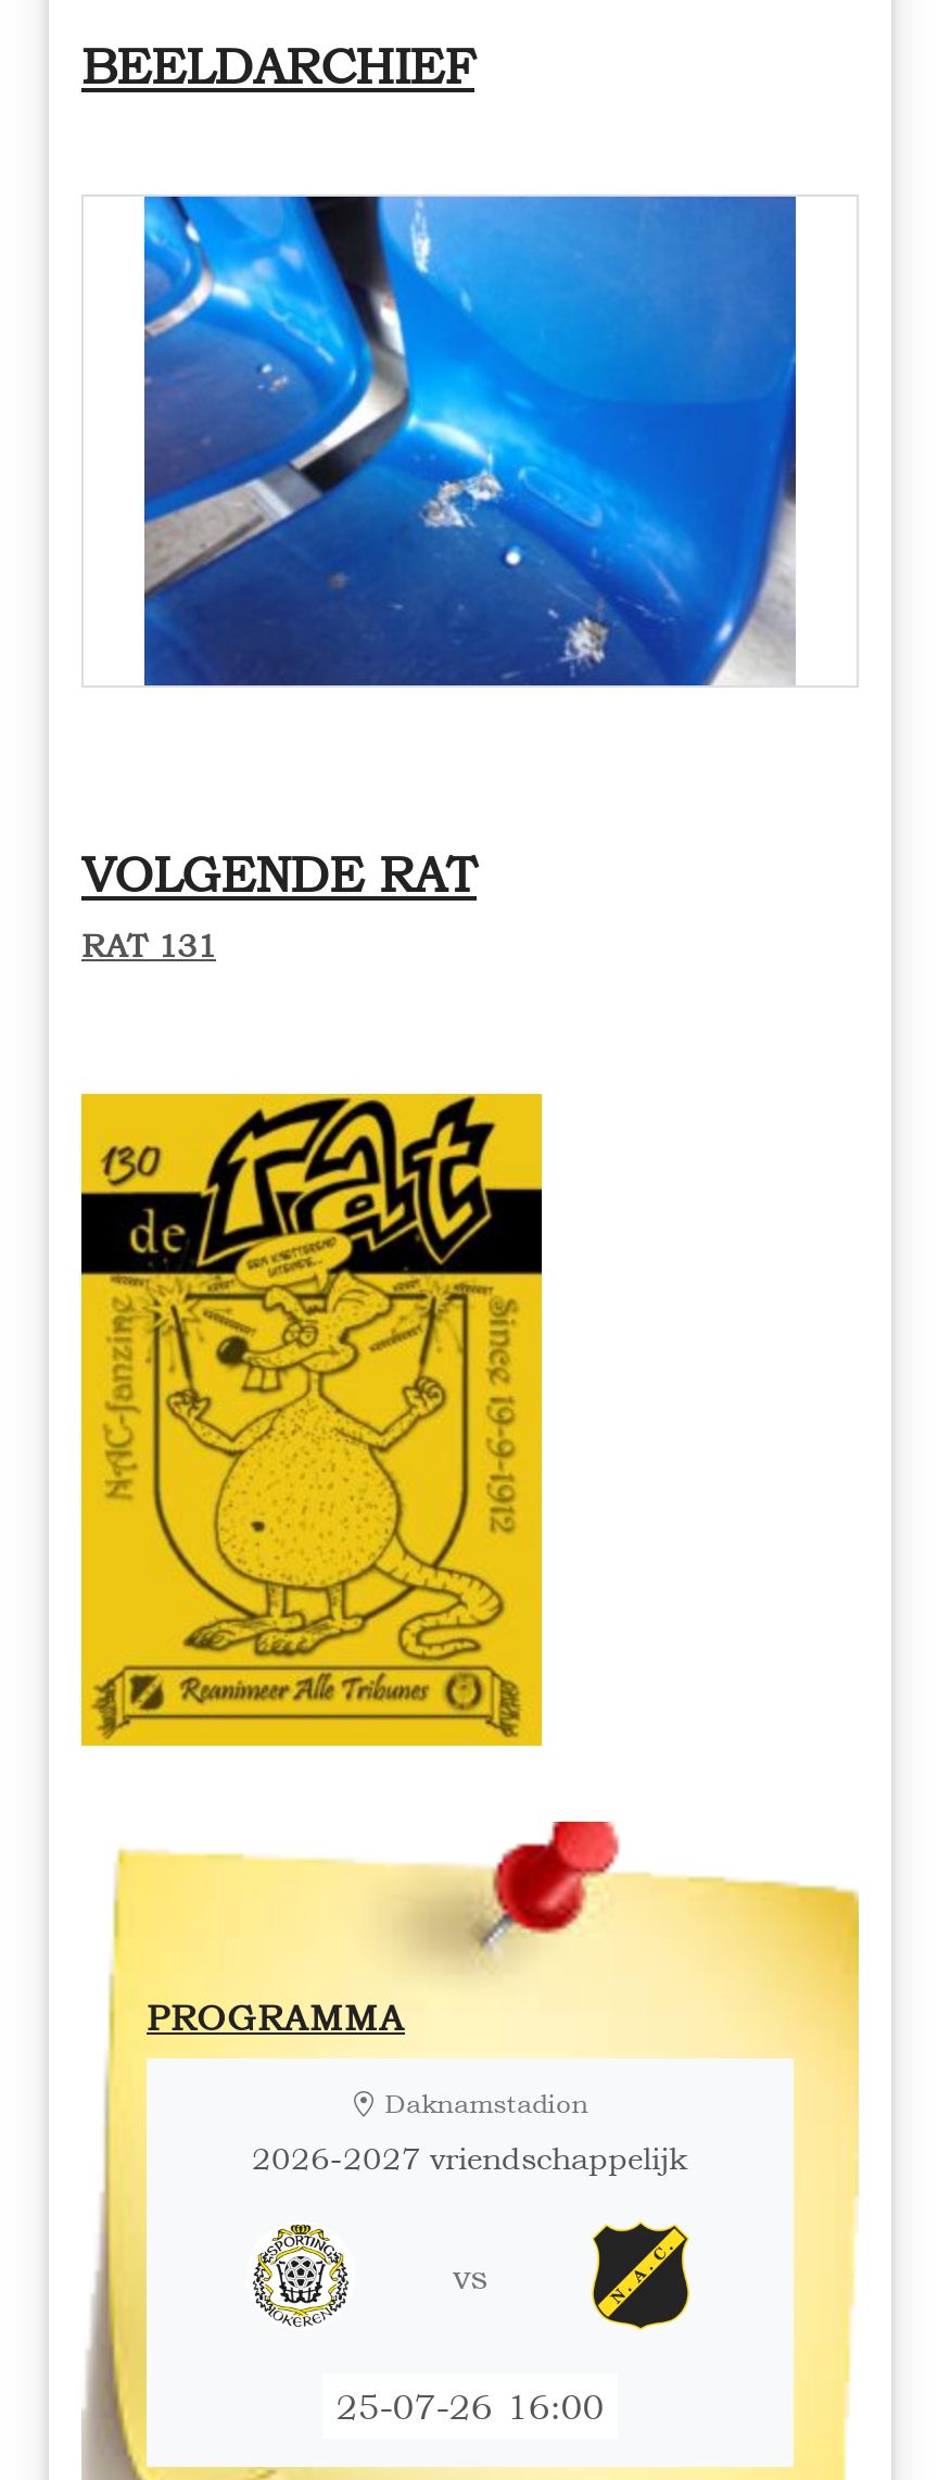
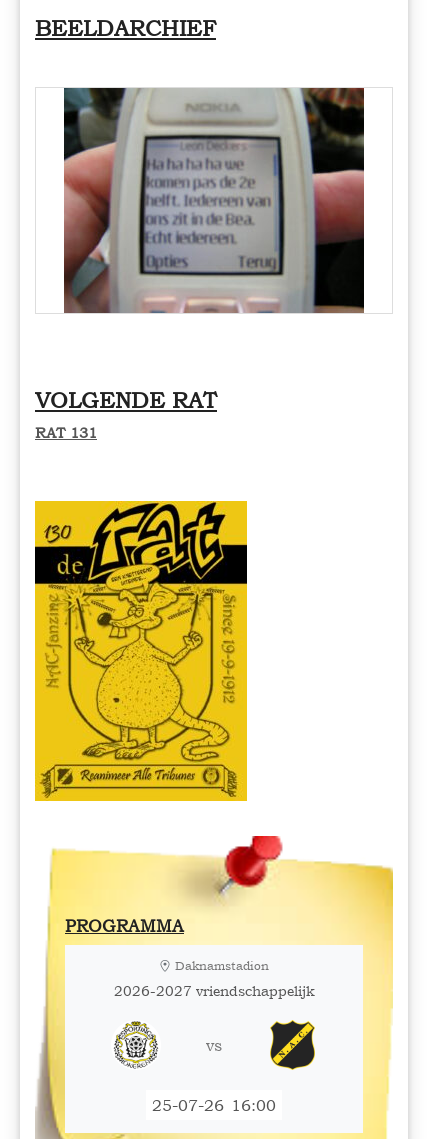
[142,194,798,688] [image] -> [63,87,365,314] [image]

